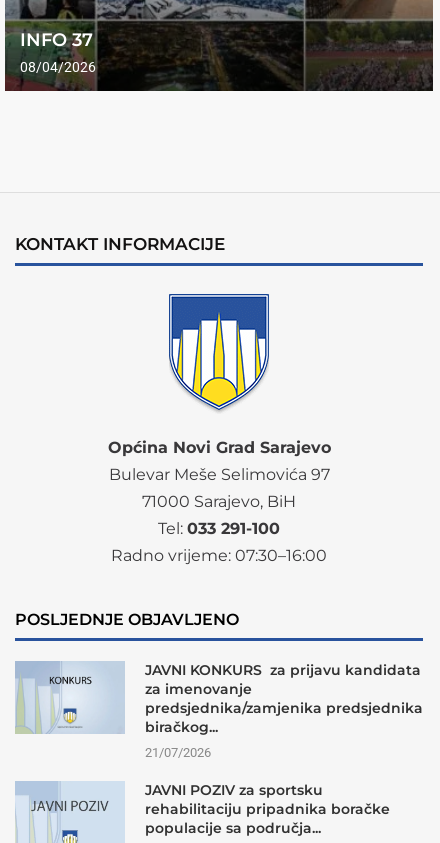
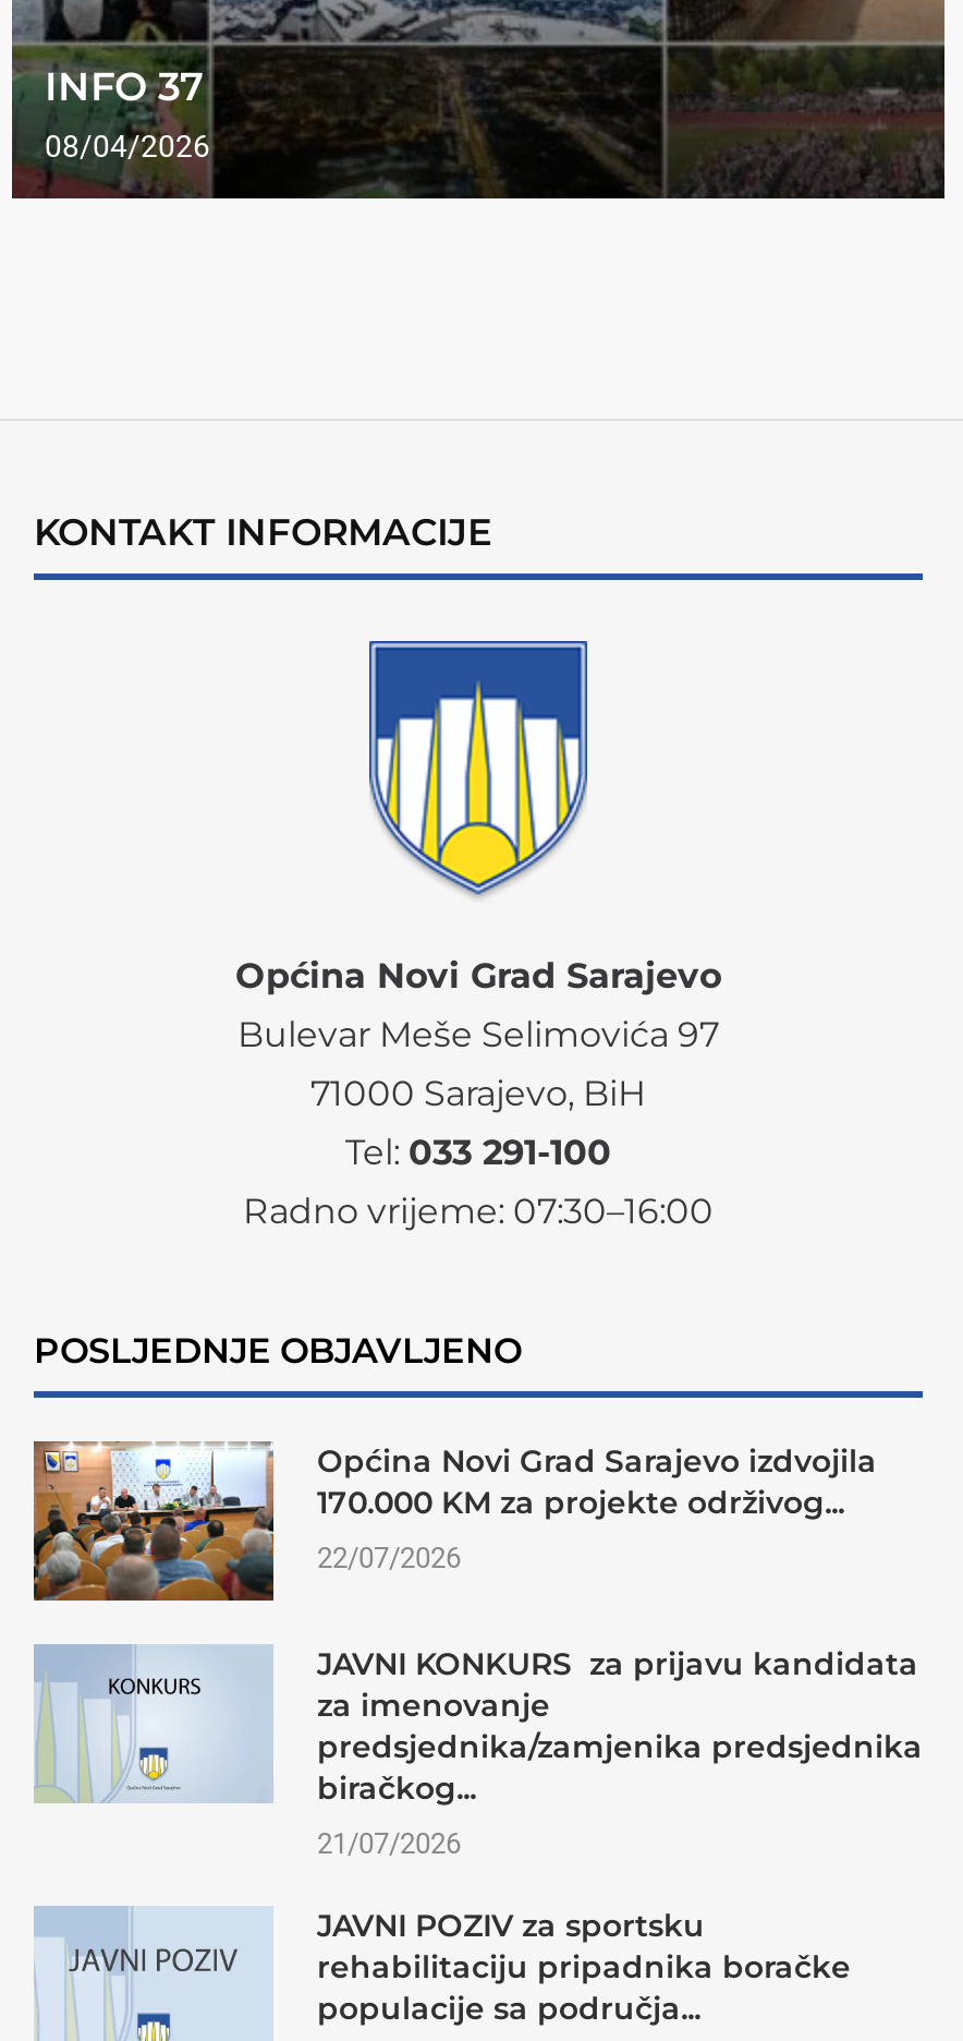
none -> [32,1439,877,1603] [image] | Općina Novi Grad Sarajevo izdvojila | 170.000 KM za projekte održivog... | 22/07/2026

